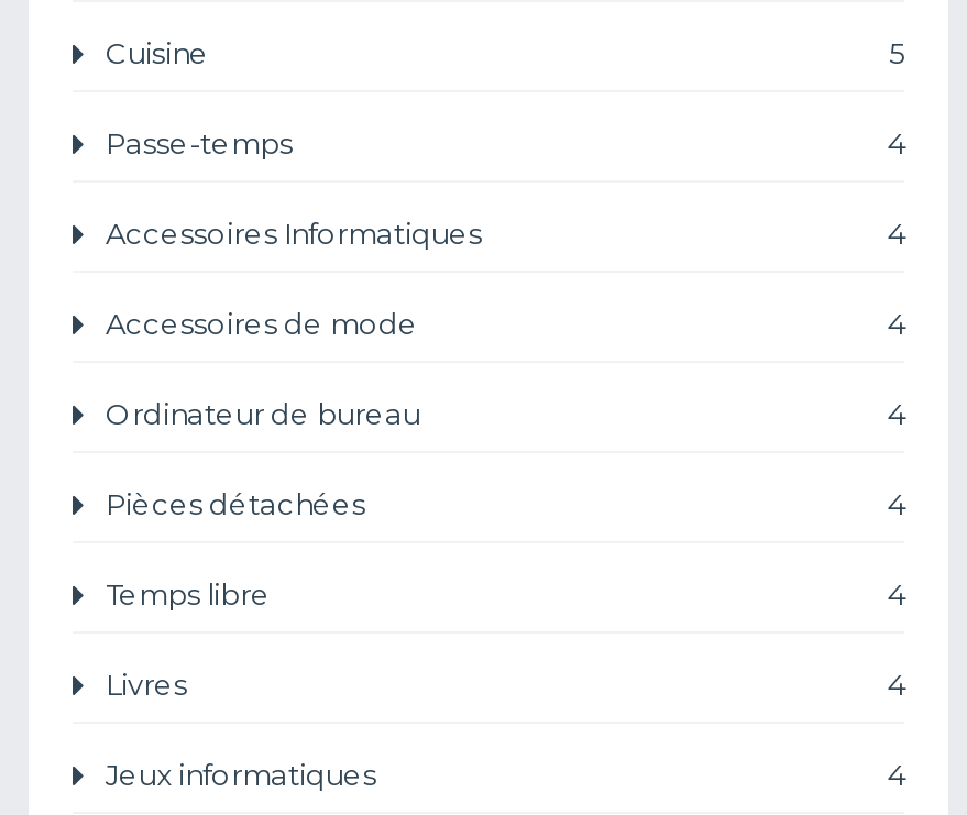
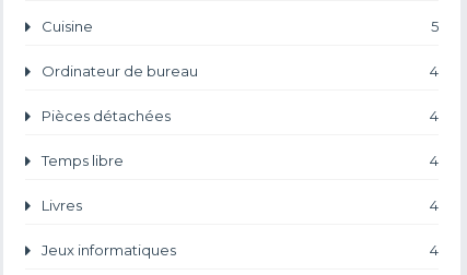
[106,126,904,341] Passe-temps | 4 | Accessoires Informatiques | 4 | Accessoires de mode | 4 -> none

